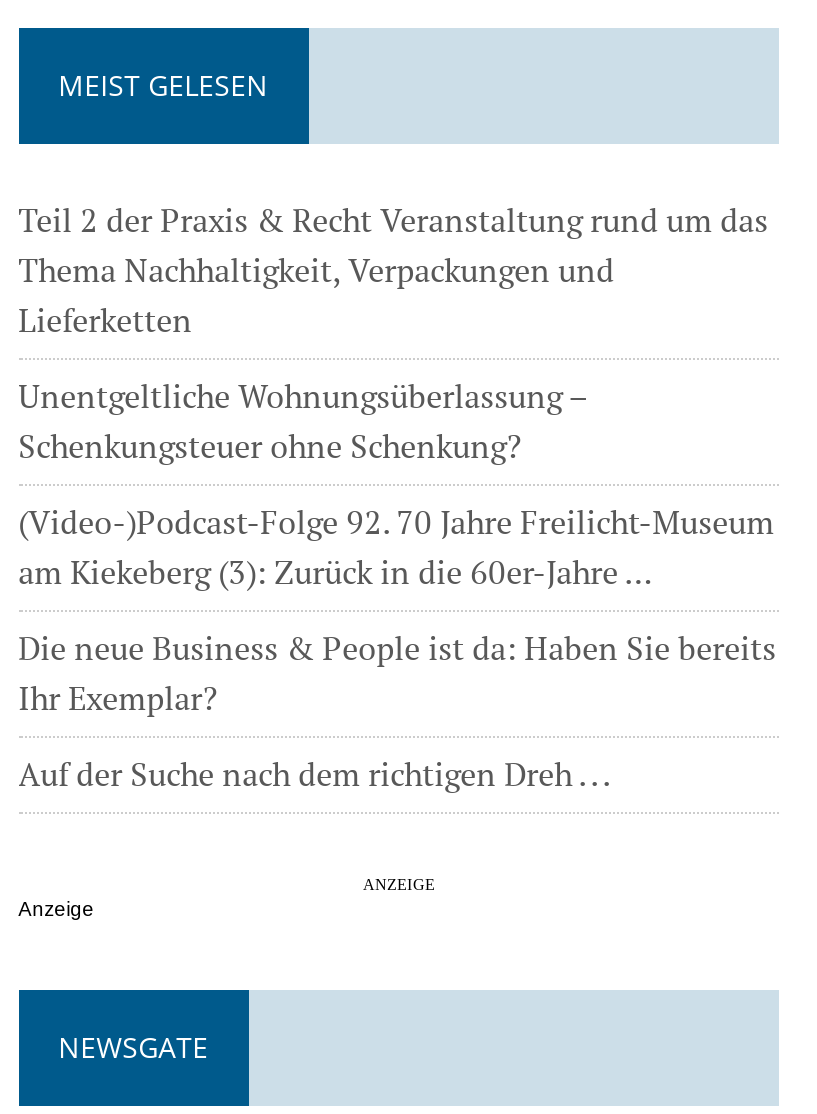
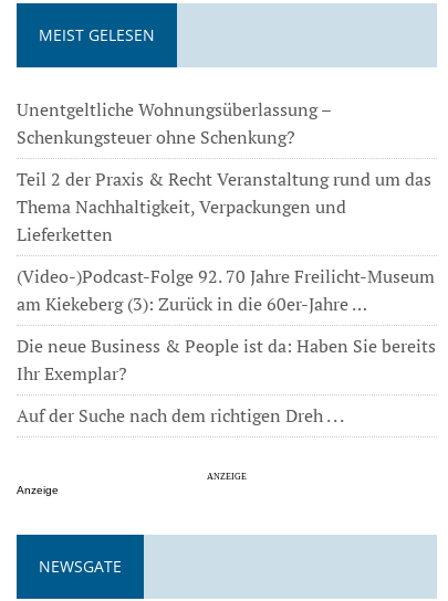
moved [18,199,768,343] -> [16,167,431,246]: Teil 2 der Praxis & Recht Veranstaltung rund um das | Thema Nachhaltigkeit, Verpackungen und | Lieferketten
moved [18,375,586,469] -> [16,97,330,149]: Unentgeltliche Wohnungsüberlassung – | Schenkungsteuer ohne Schenkung?

